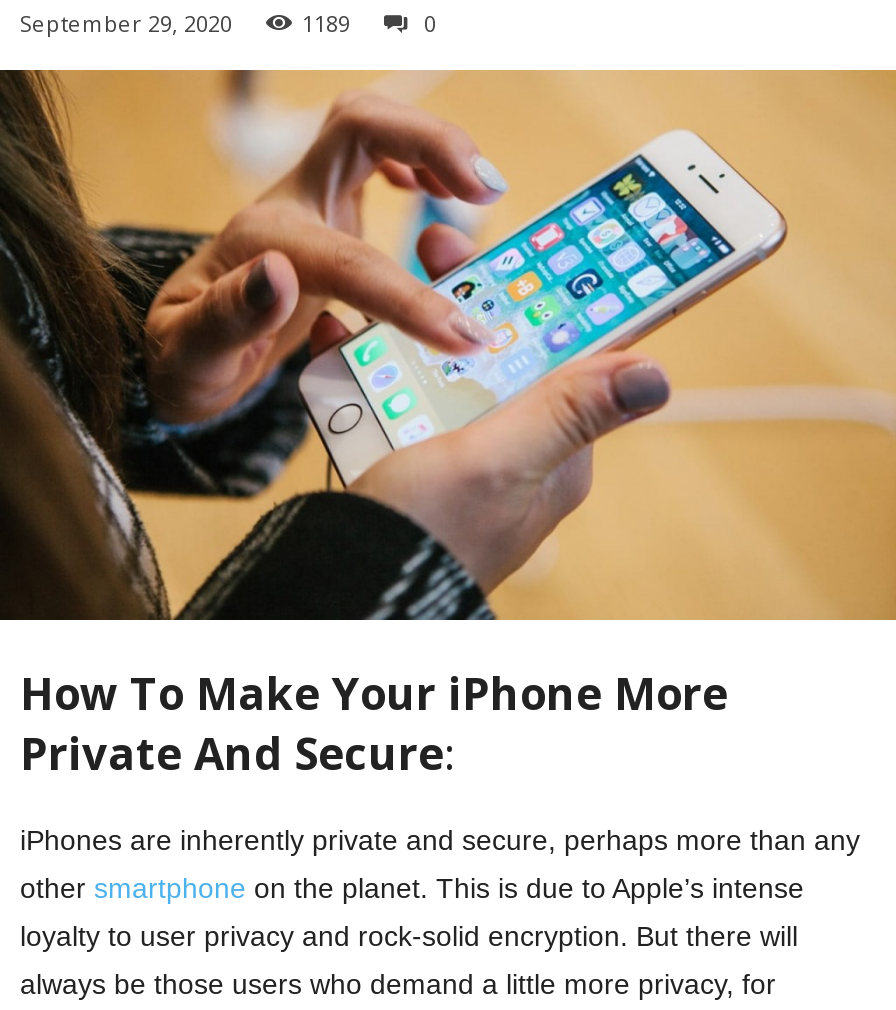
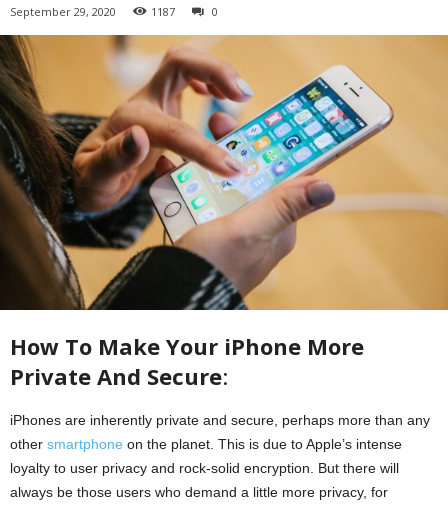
[302,8,350,38] 1189 -> [151,4,175,19] 1187

